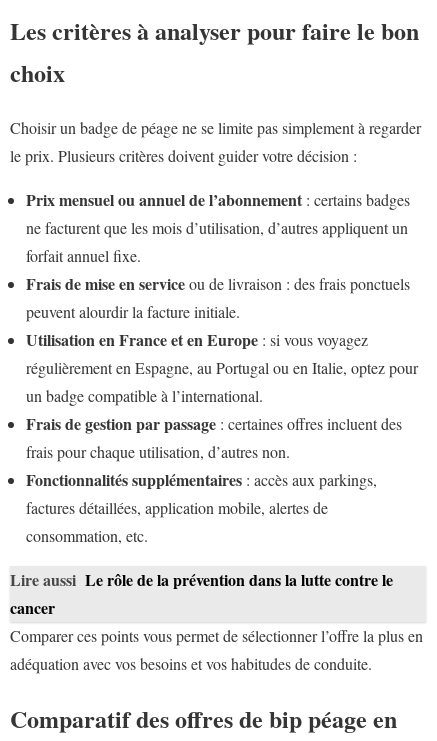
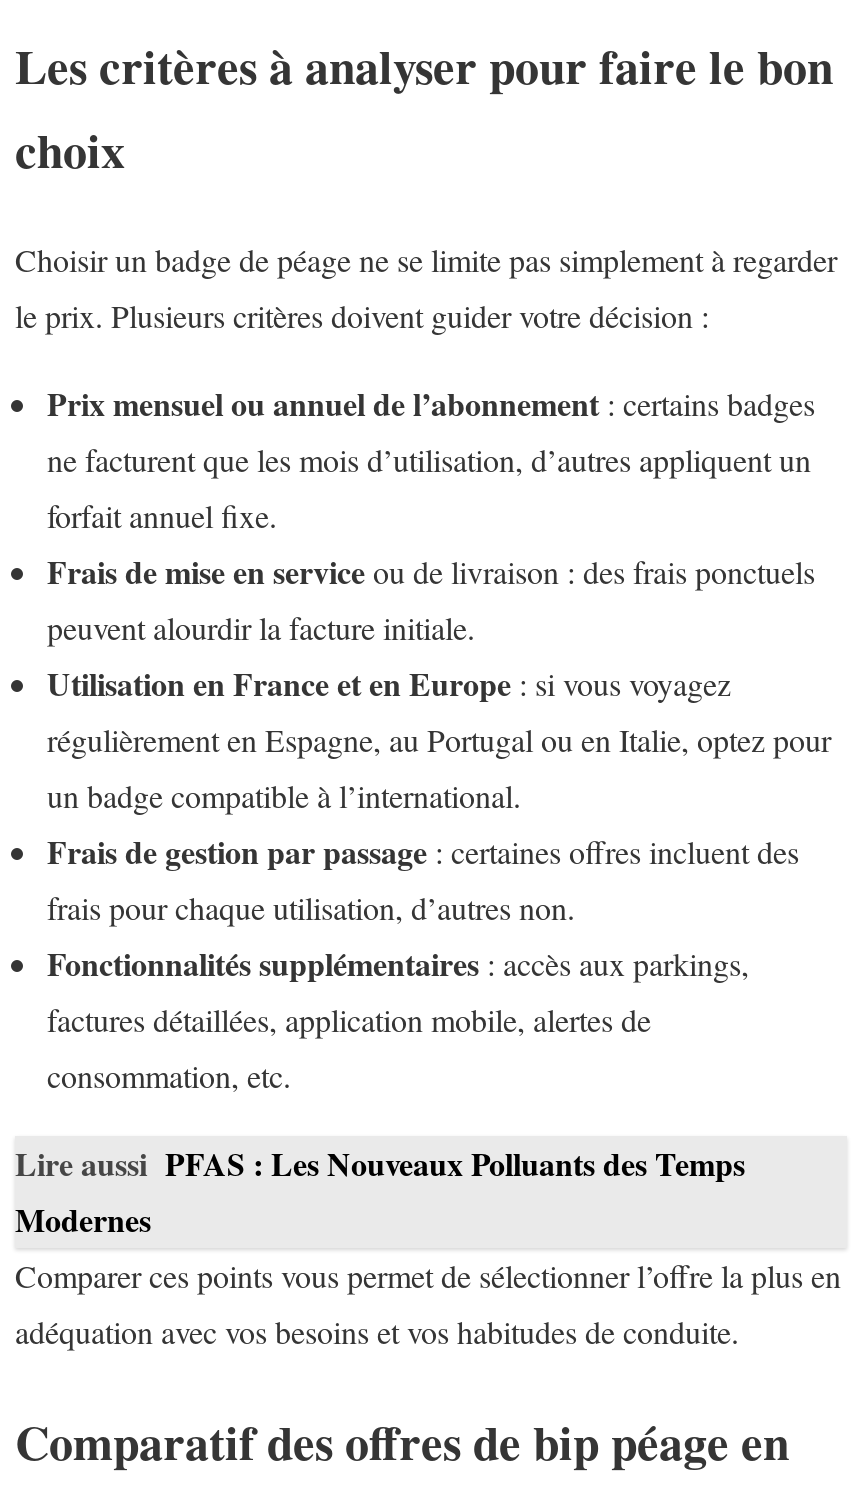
[10,568,393,619] Lire aussi Le rôle de la prévention dans la lutte contre le | cancer -> [15,1141,745,1243] Lire aussi PFAS : Les Nouveaux Polluants des Temps | Modernes

